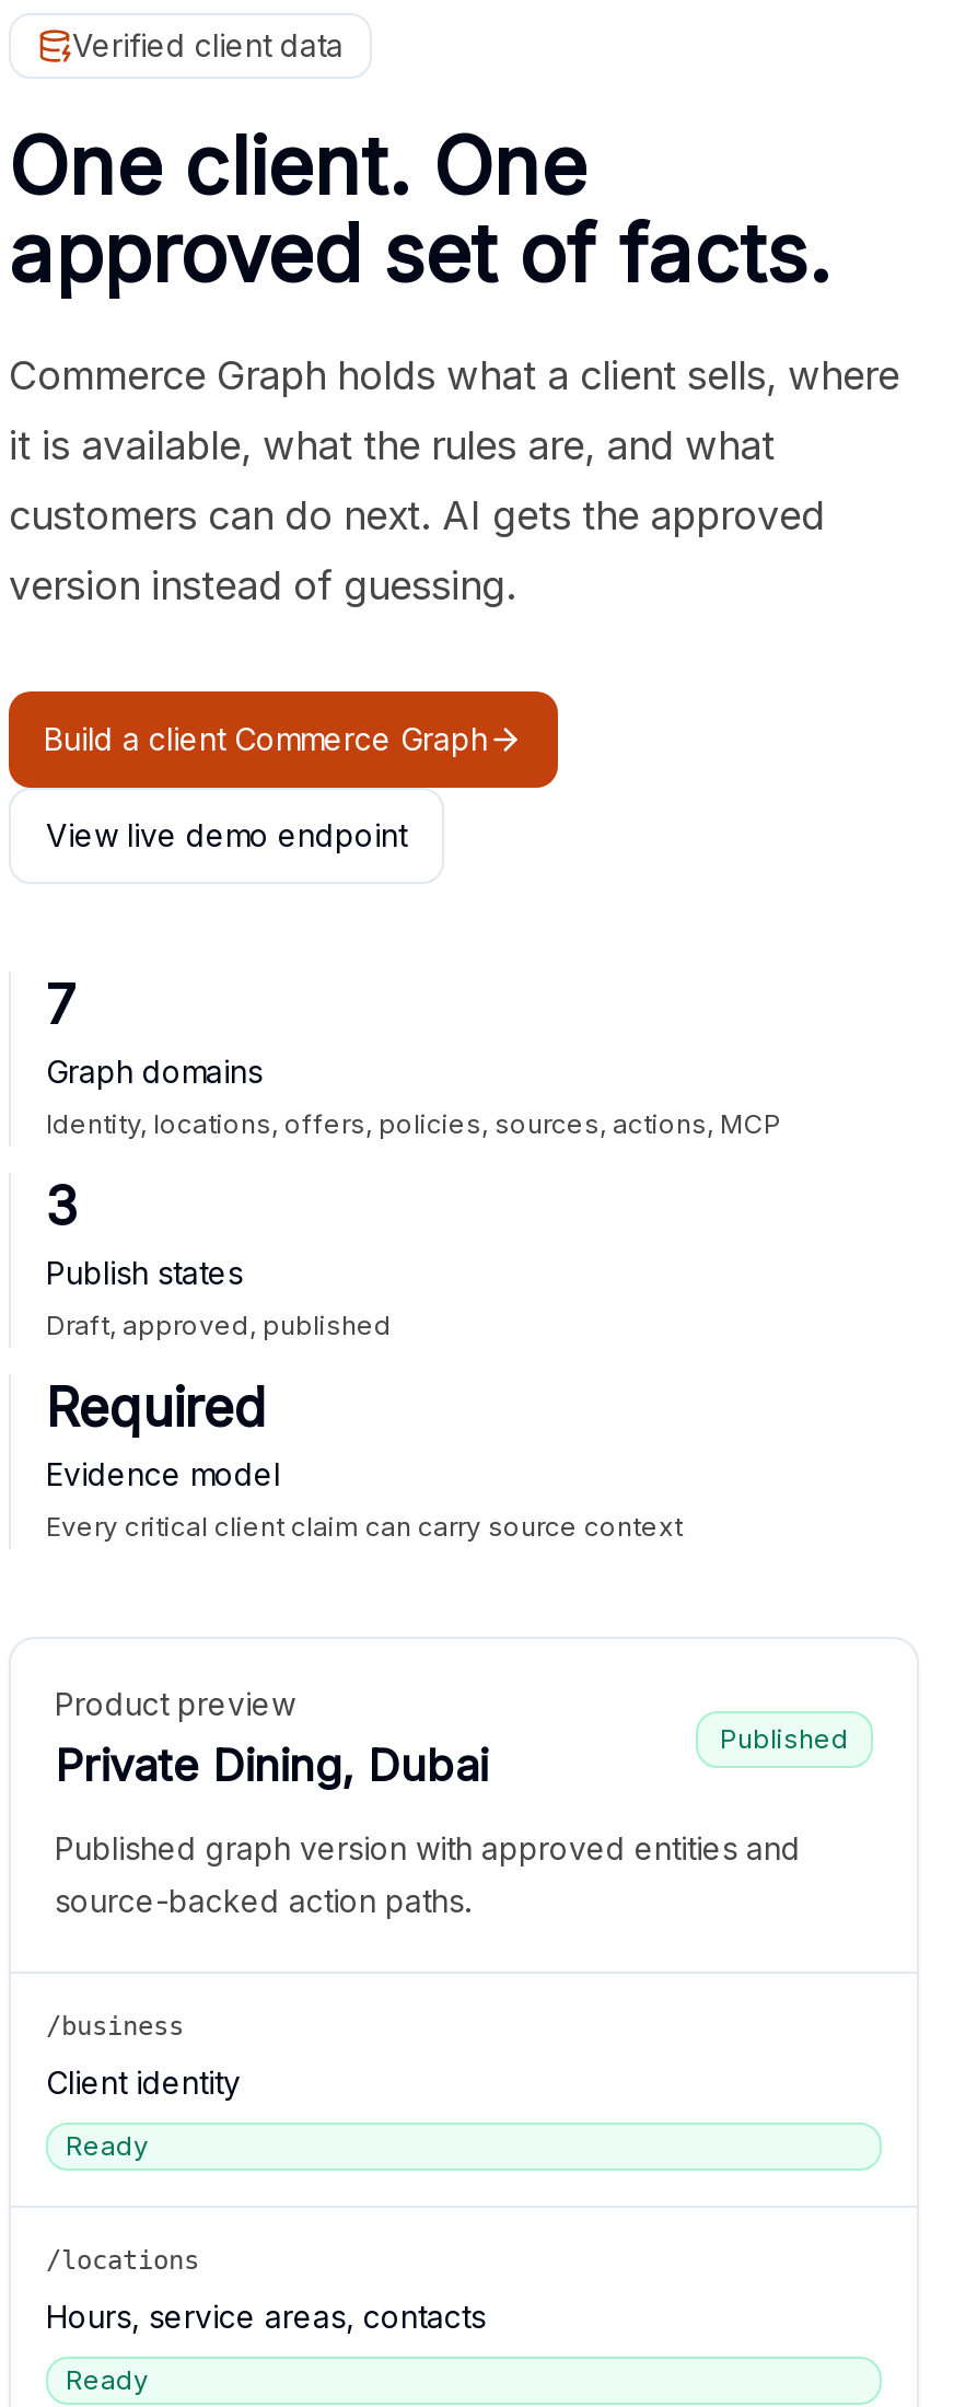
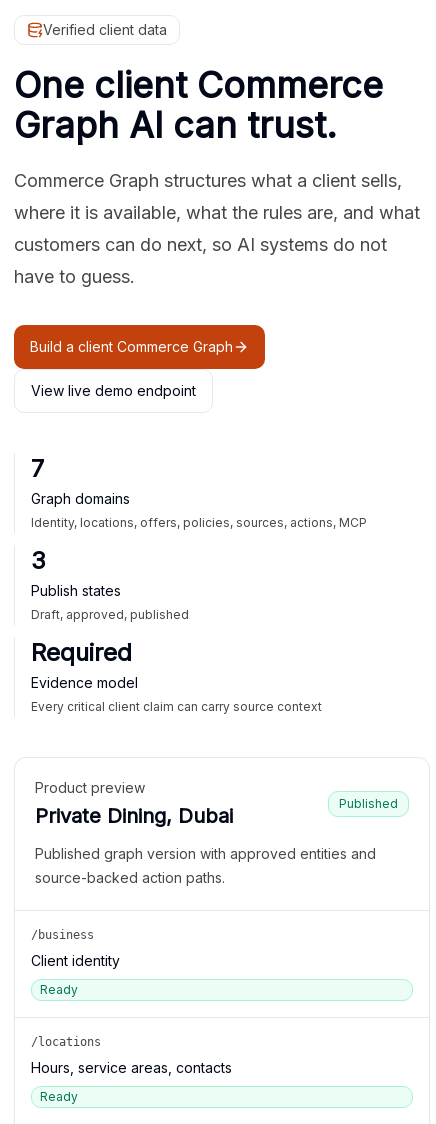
[9,118,831,302] One client. One | approved set of facts. -> [14,63,383,147] One client Commerce | Graph AI can trust.
[9,352,899,398] Commerce Graph holds what a client sells, where -> [14,170,402,191] Commerce Graph structures what a client sells,
[9,422,775,468] it is available, what the rules are, and what -> [14,202,420,223] where it is available, what the rules are, and what
[9,492,825,538] customers can do next. AI gets the approved -> [14,234,387,255] customers can do next, so AI systems do not
[9,562,516,608] version instead of guessing. -> [14,266,135,287] have to guess.

